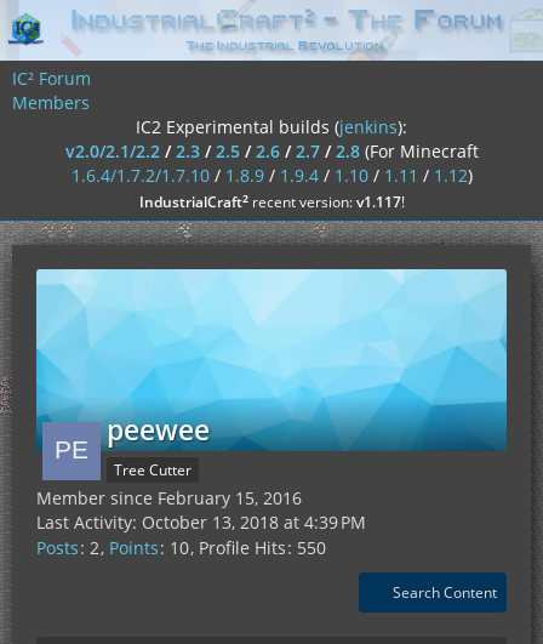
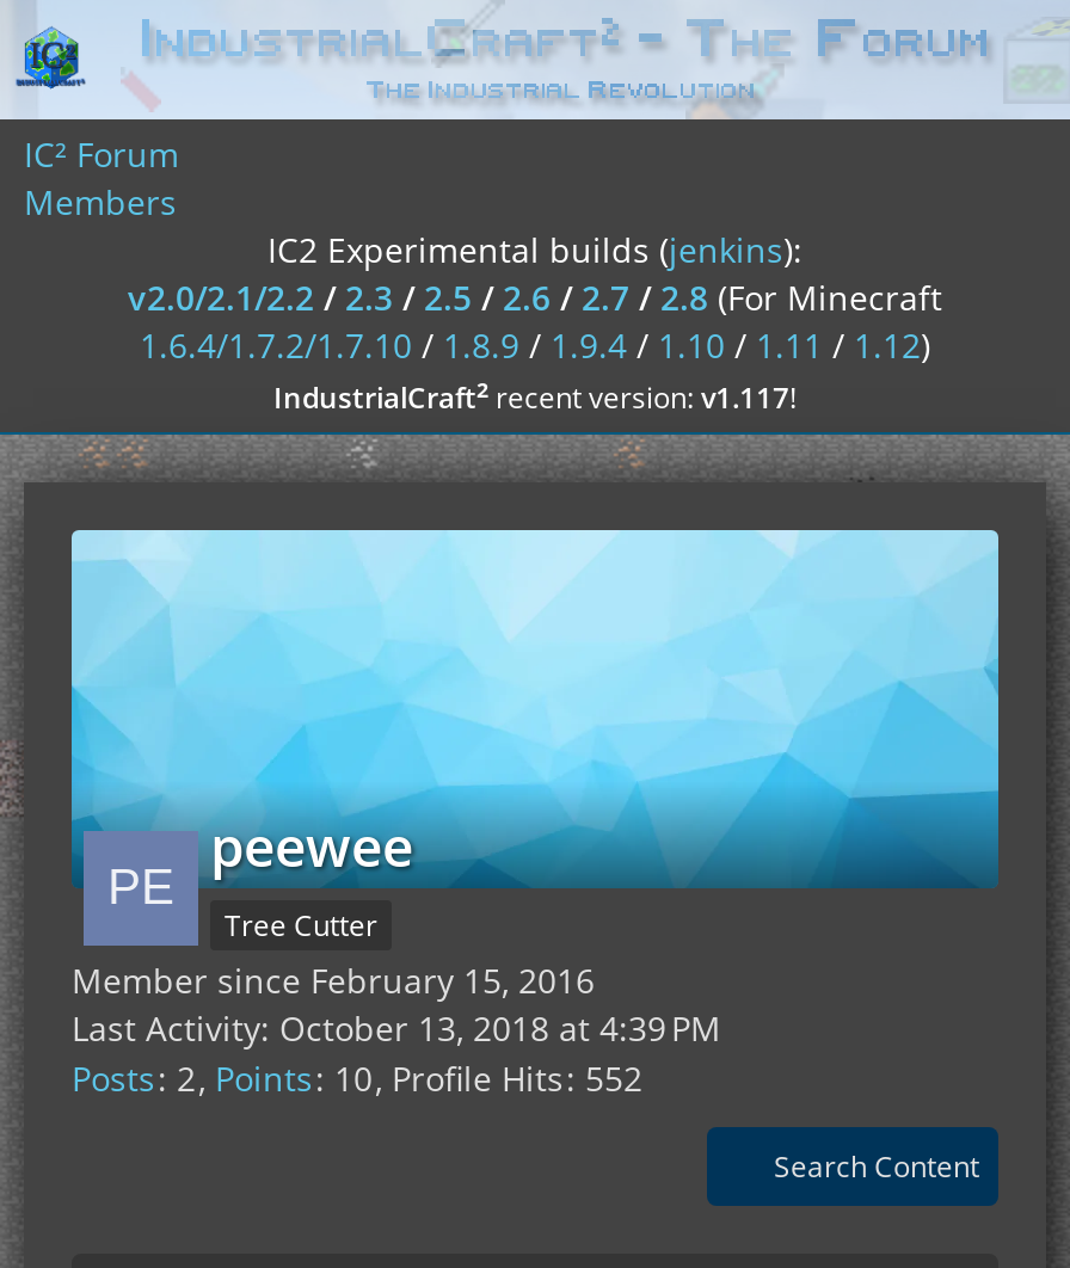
[36,536,326,559] Posts 2 Points 10 Profile Hits 550 -> [72,1056,642,1101] Posts 2 Points 10 Profile Hits 552

